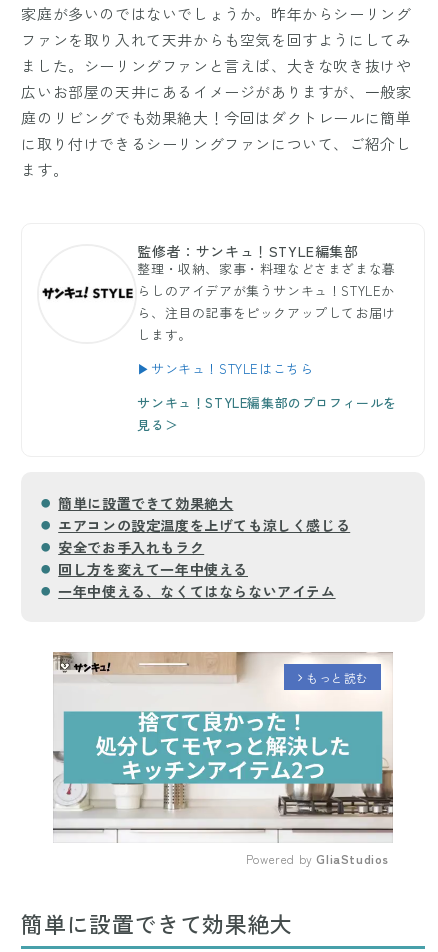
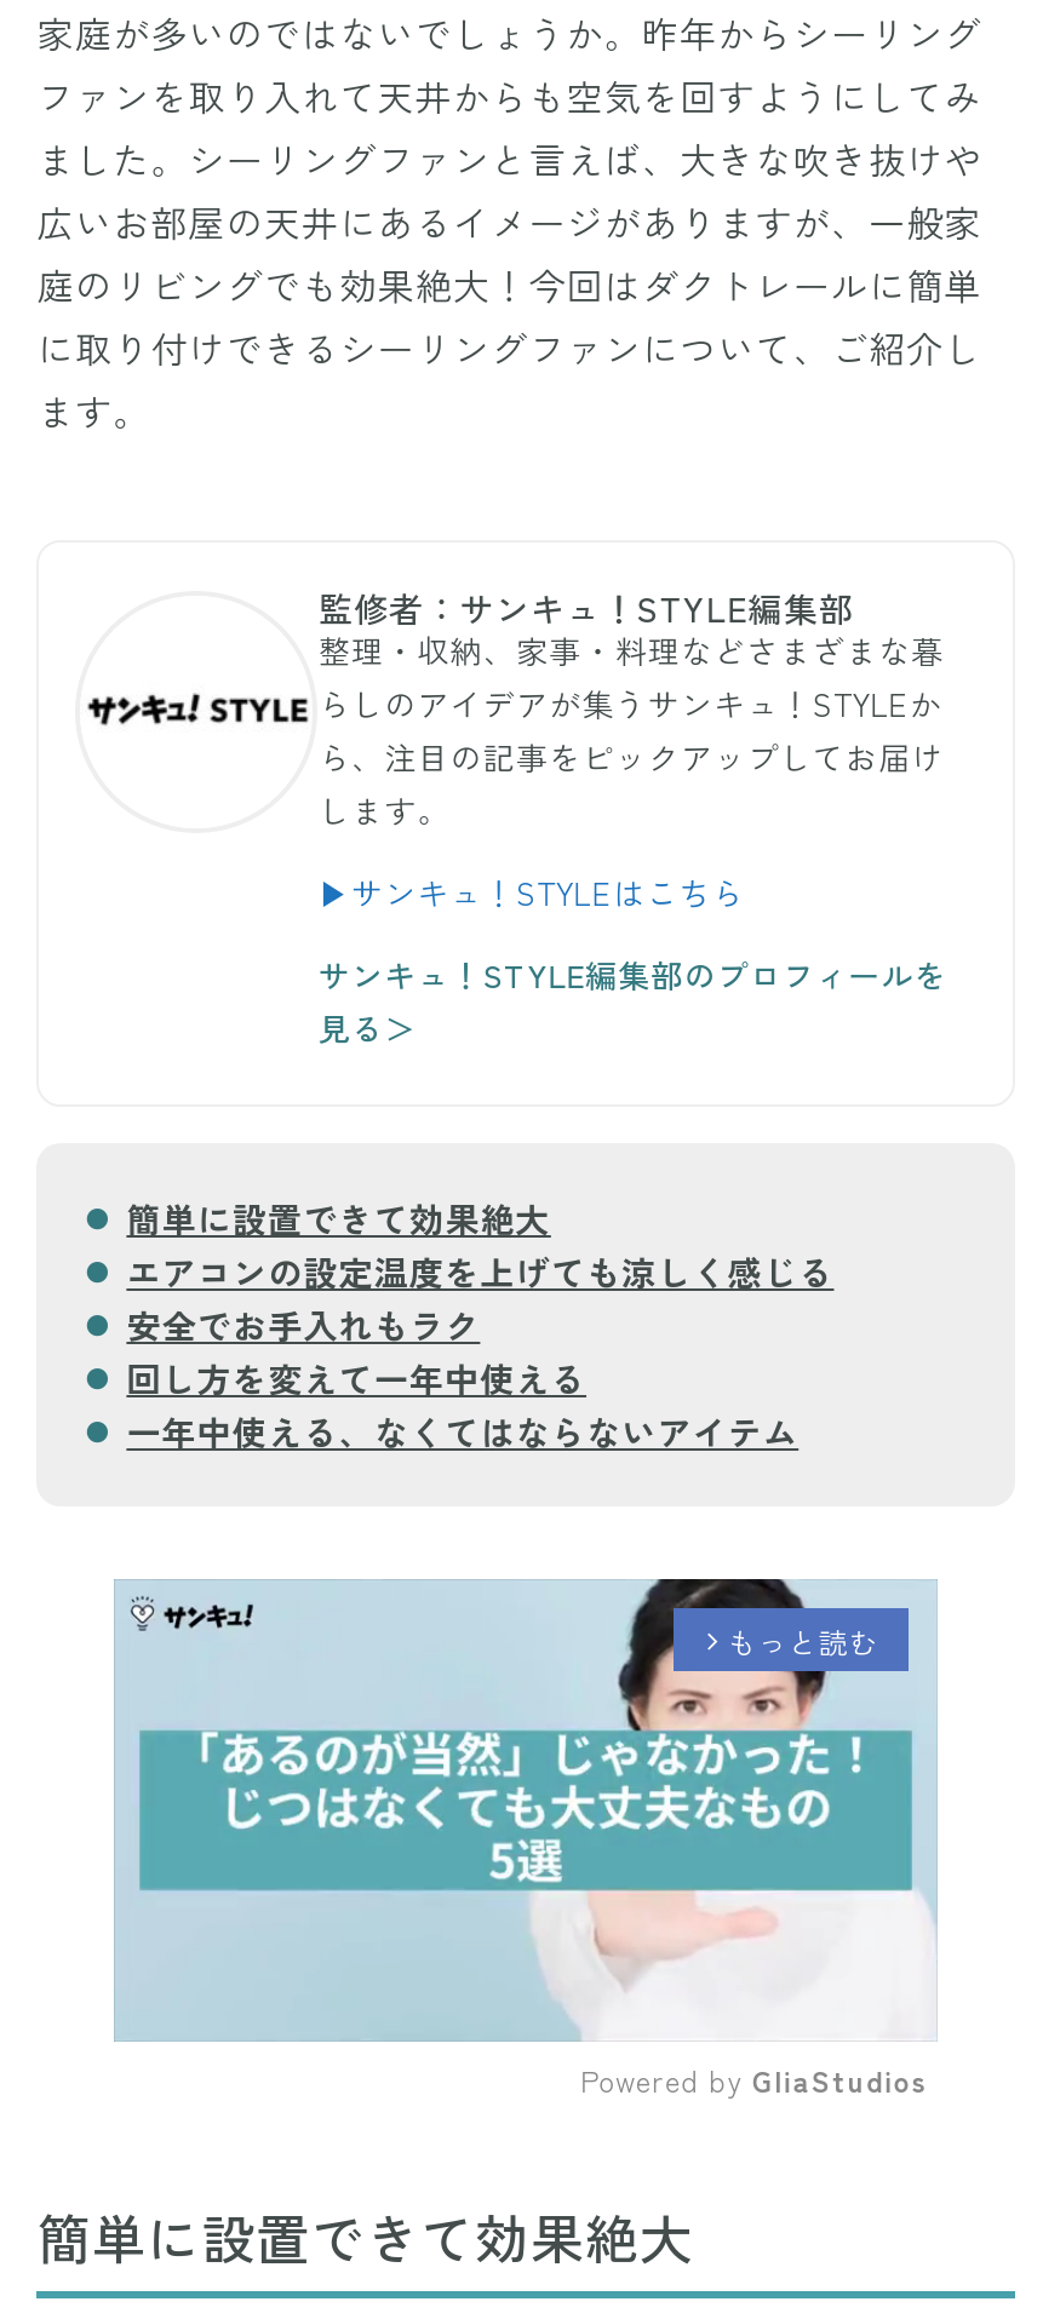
[52,651,394,843] [image] -> [114,1577,938,2042] [image]

